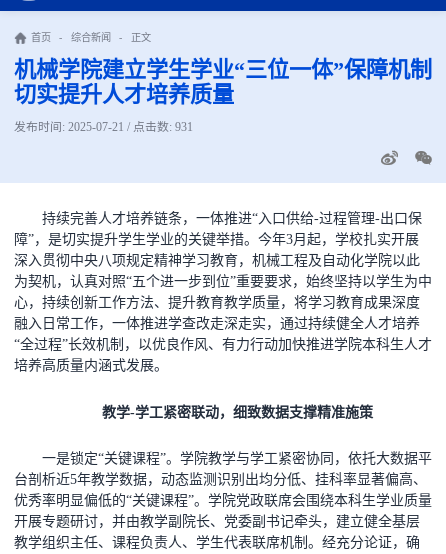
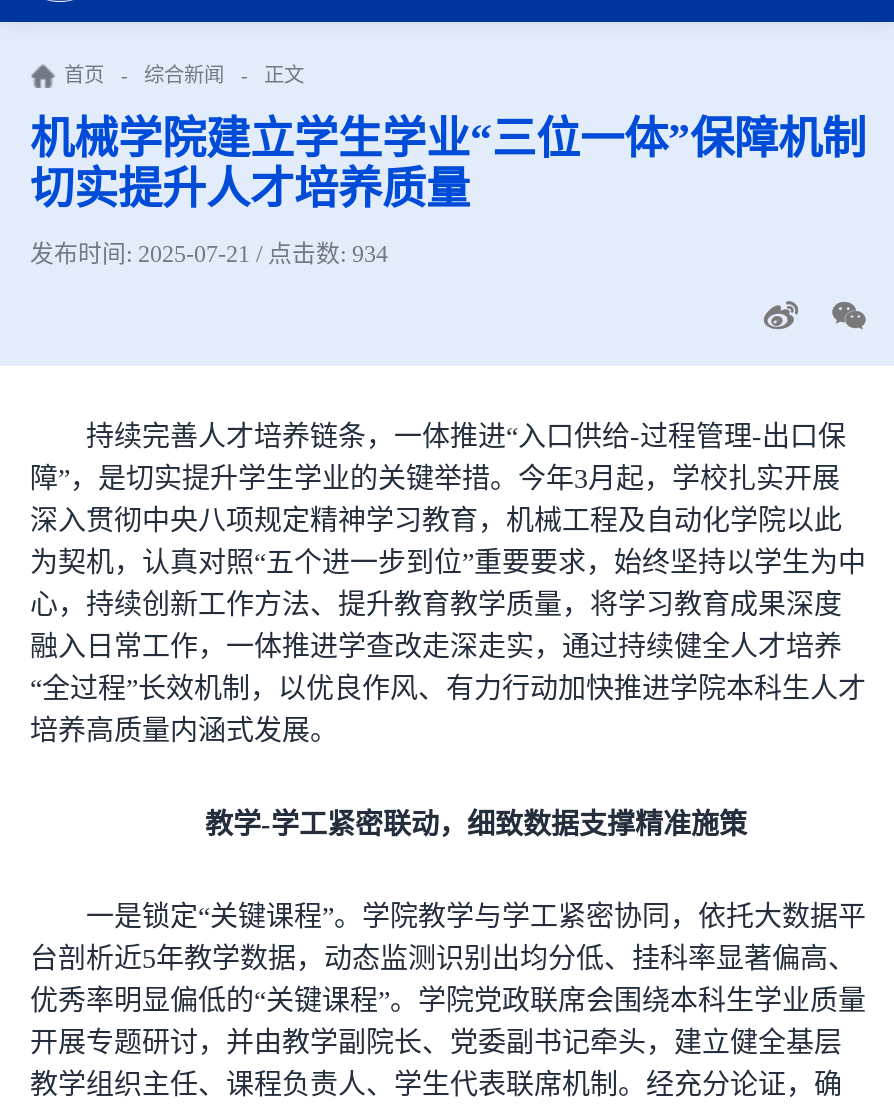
[14,120,193,134] 发布时间: 2025-07-21 / 点击数: 931 -> [30,240,388,268] 发布时间: 2025-07-21 / 点击数: 934

